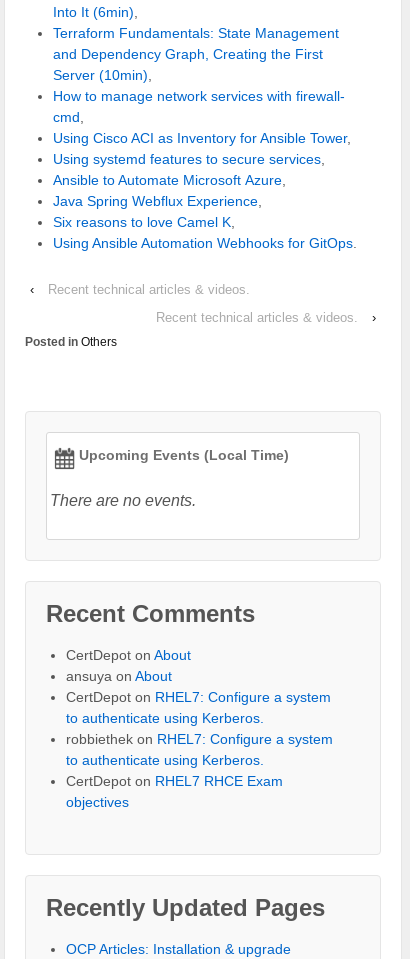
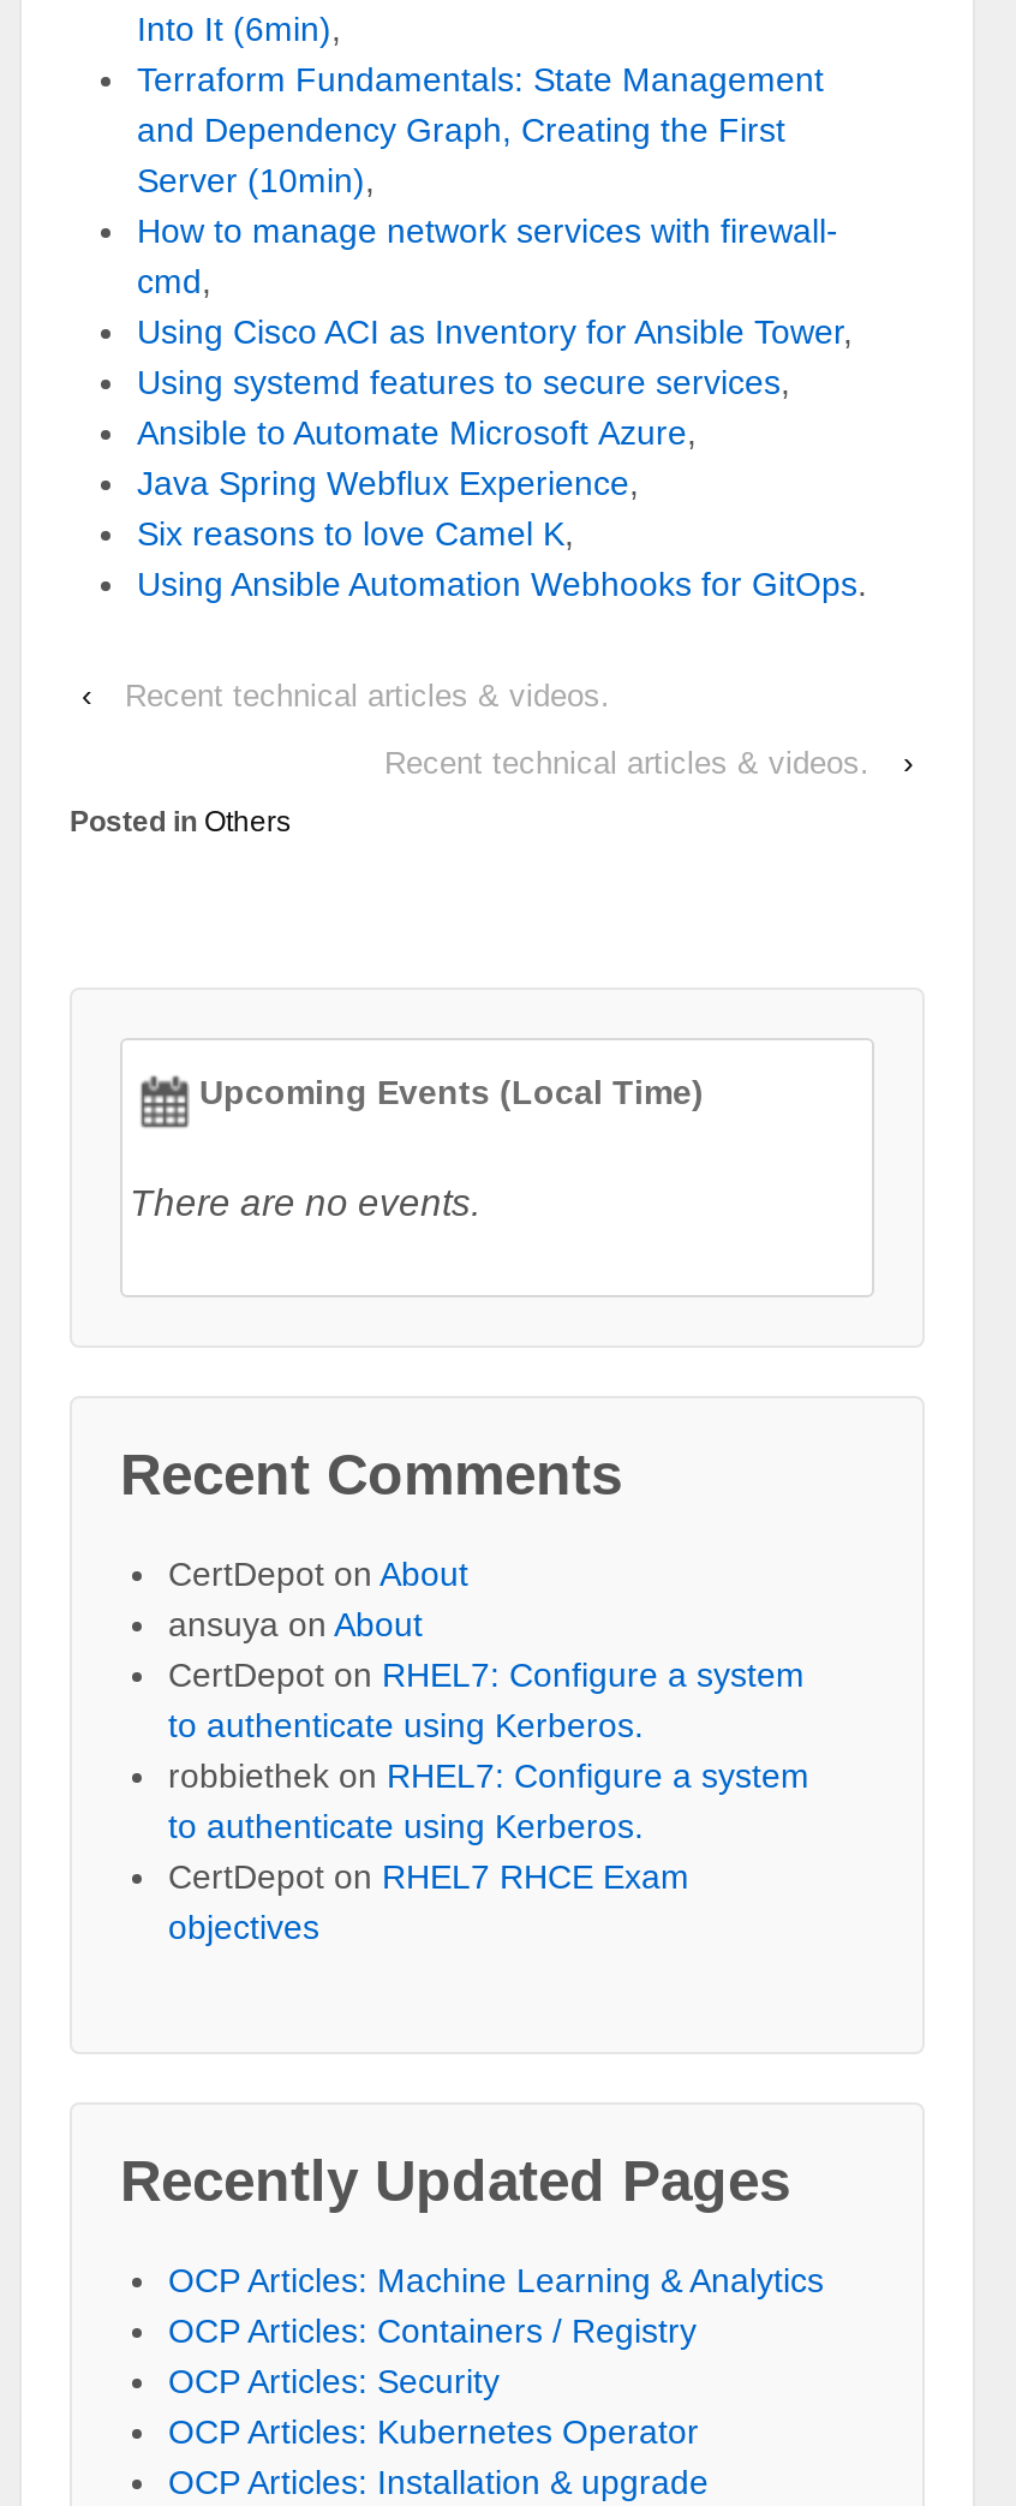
none -> [168,2260,824,2450] OCP Articles: Machine Learning & Analytics | OCP Articles: Containers / Registry | OCP Articles: Security | OCP Articles: Kubernetes Operator

